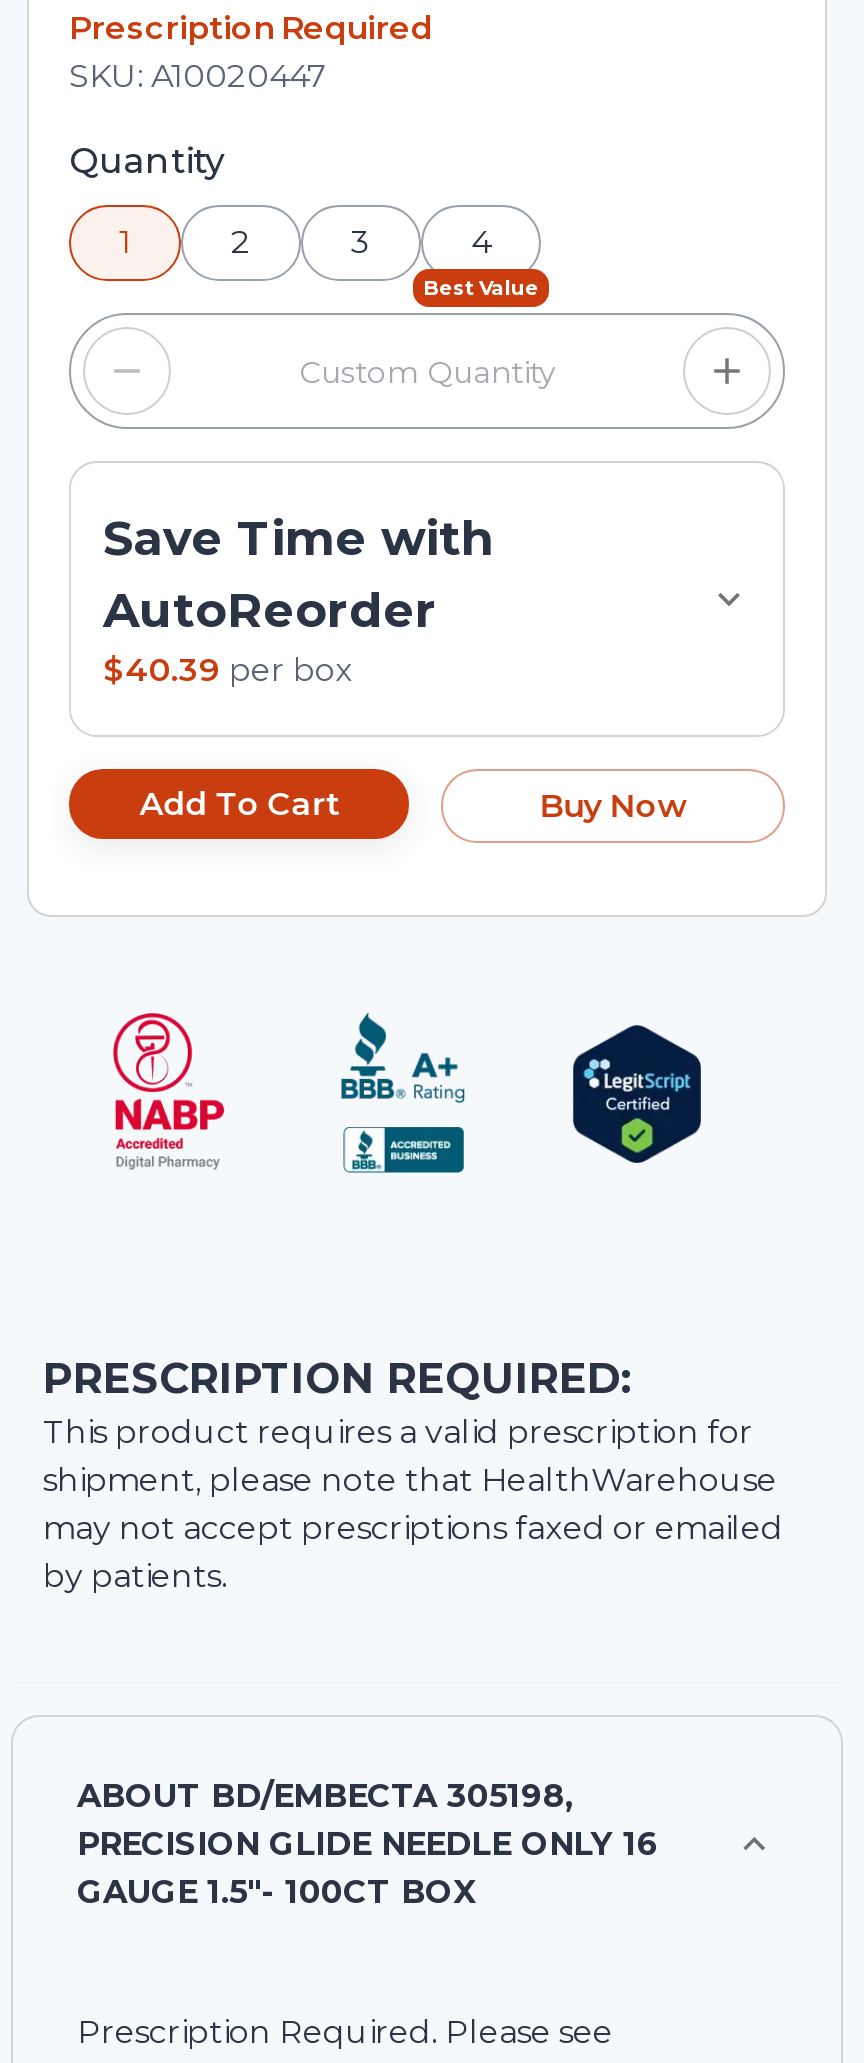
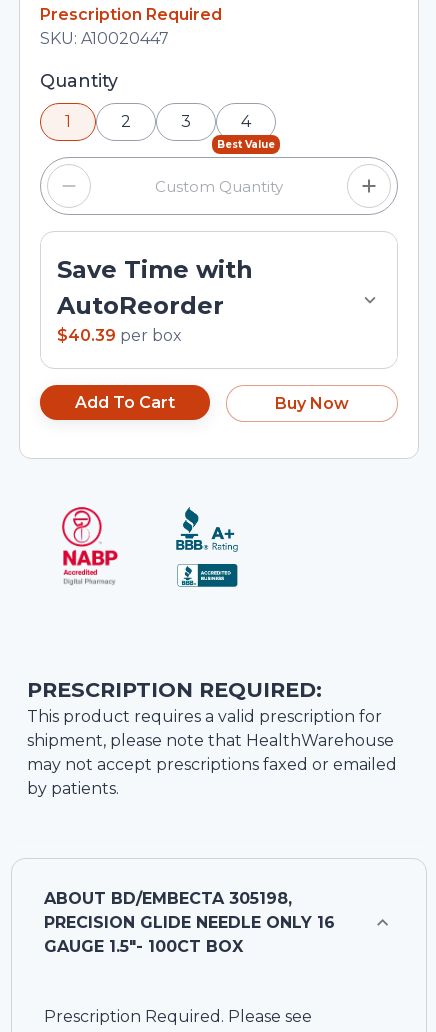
[571,1023,703,1165] [image] -> none

